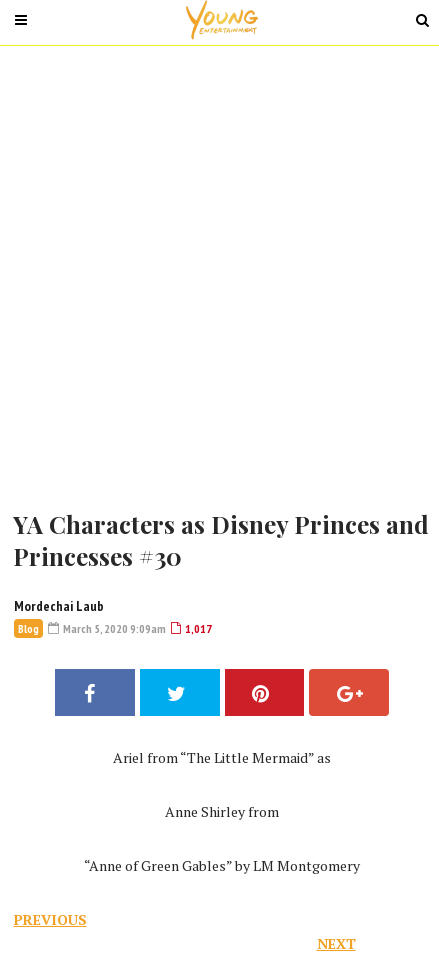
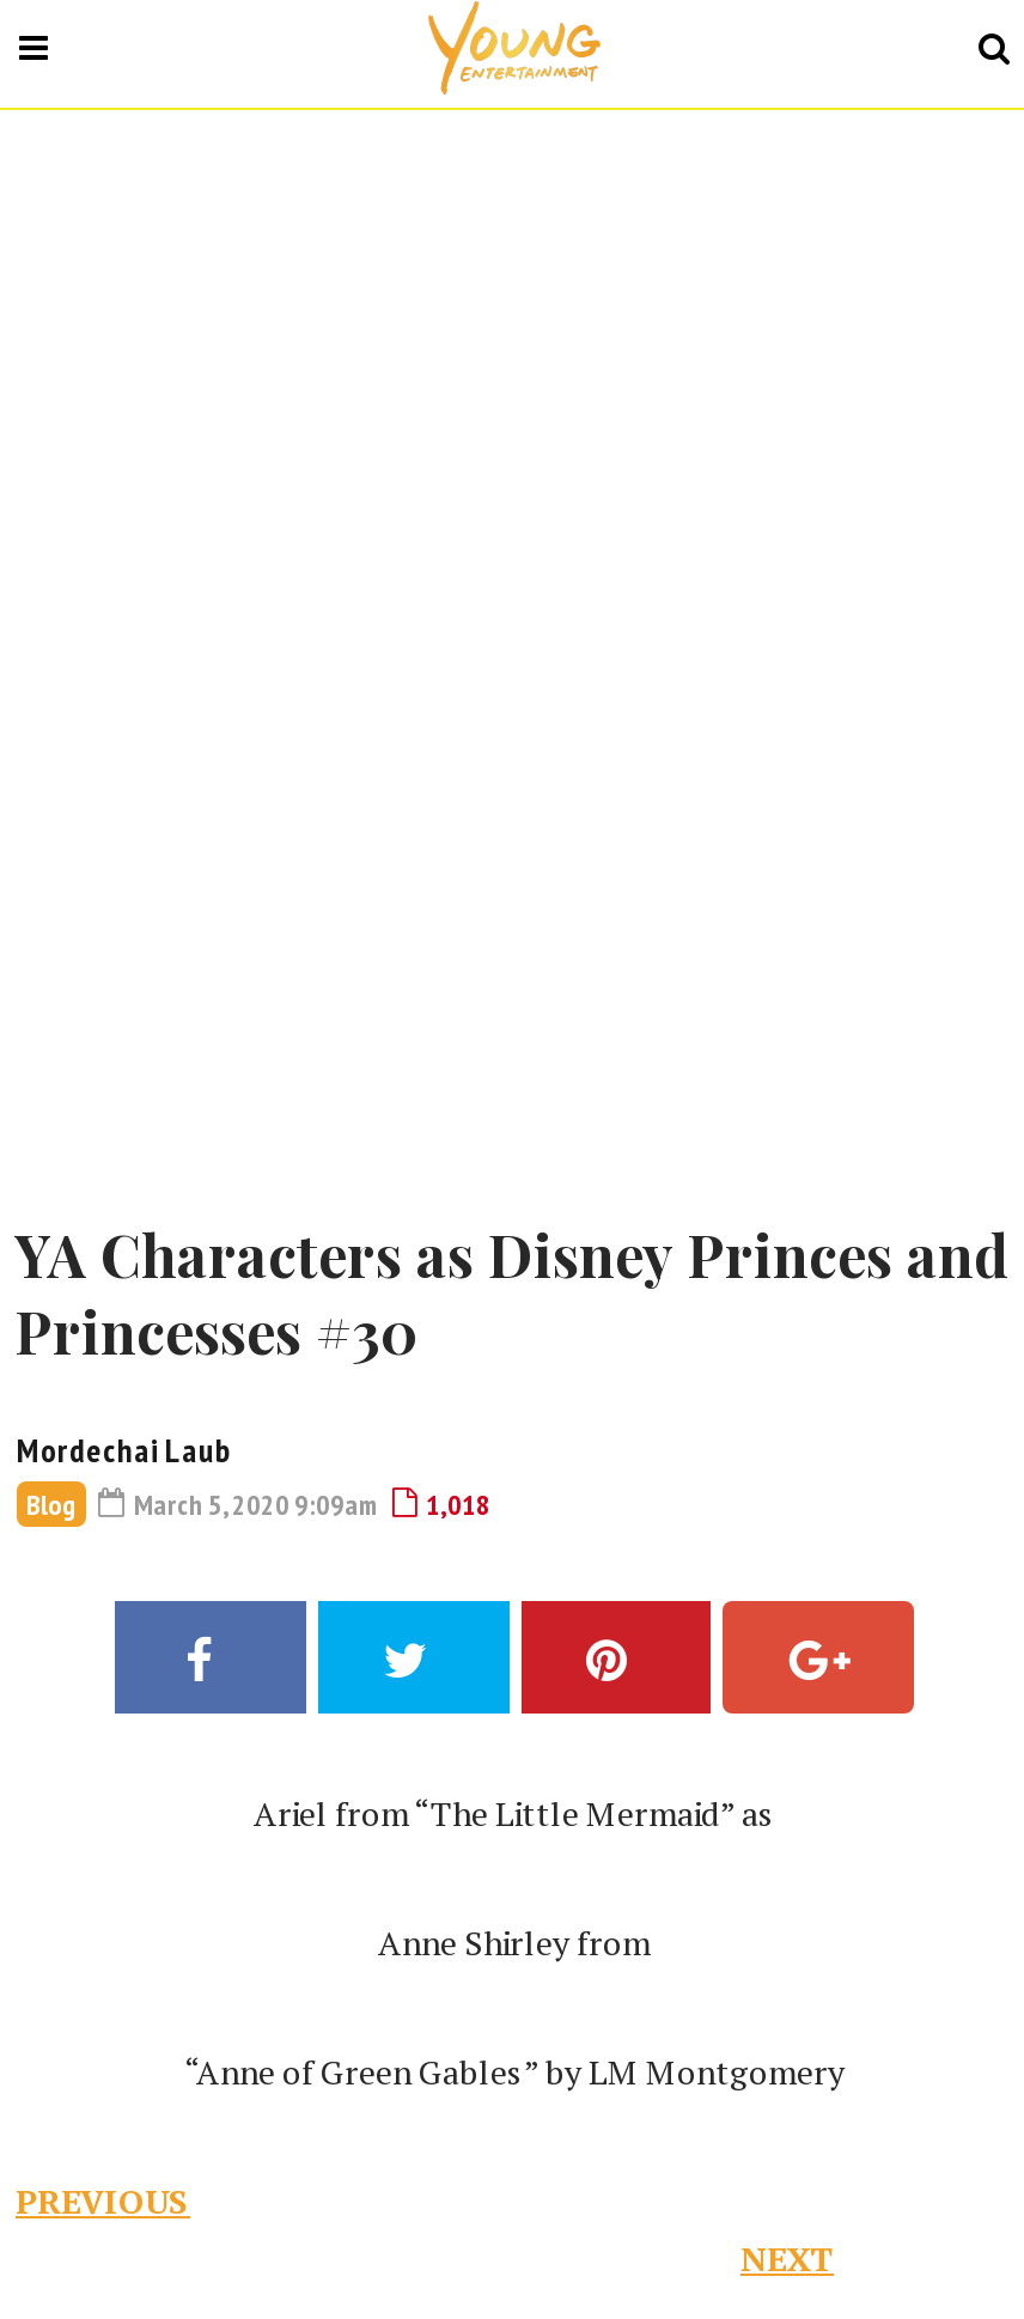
[18,621,212,636] Blog March 5, 2020 9:09am 1,017 -> [26,1486,490,1522] Blog March 5, 2020 9:09am 1,018

